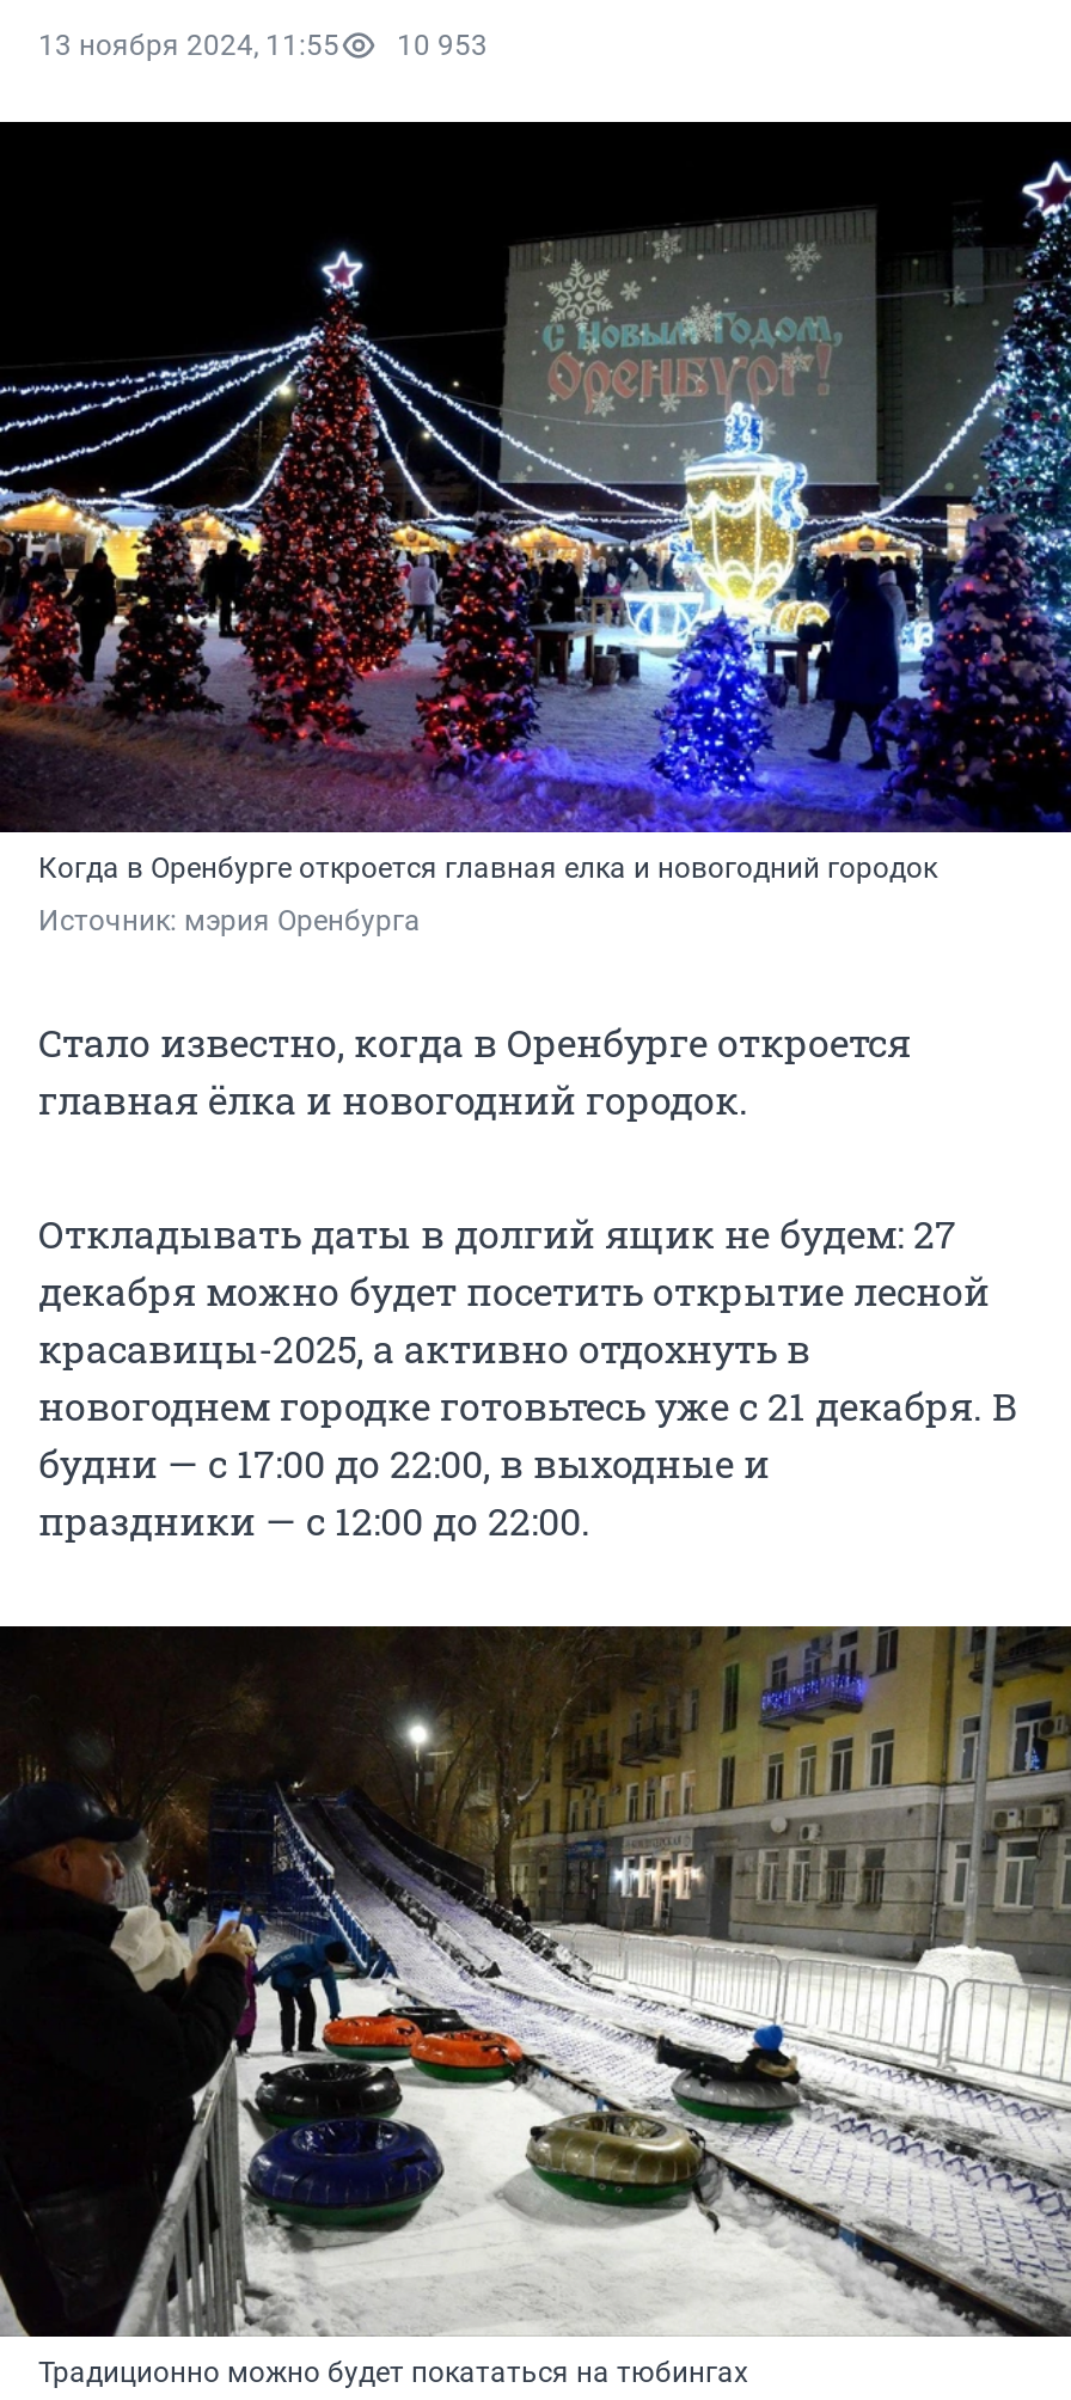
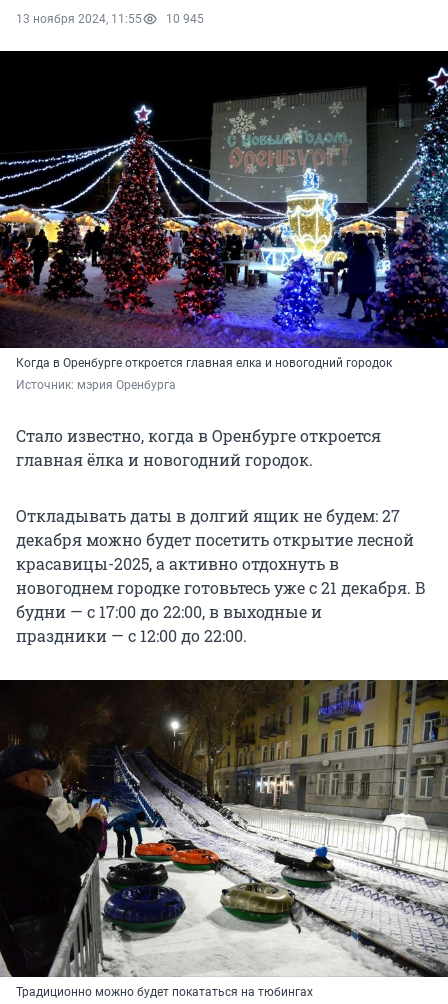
[38,29,488,62] 13 ноября 2024, 11:55 10 953 -> [16,12,204,26] 13 ноября 2024, 11:55 10 945

